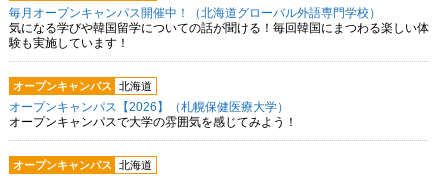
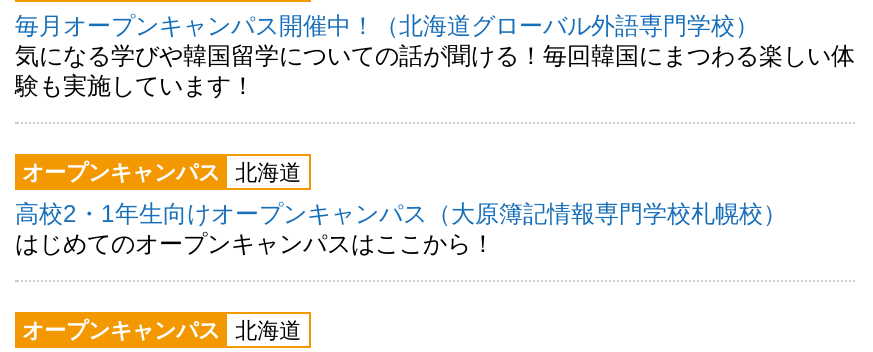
[9,100,297,129] オープンキャンパス【2026】（札幌保健医療大学） | オープンキャンパスで大学の雰囲気を感じてみよう！ -> [15,200,787,258] 高校2・1年生向けオープンキャンパス（大原簿記情報専門学校札幌校） | はじめてのオープンキャンパスはここから！

